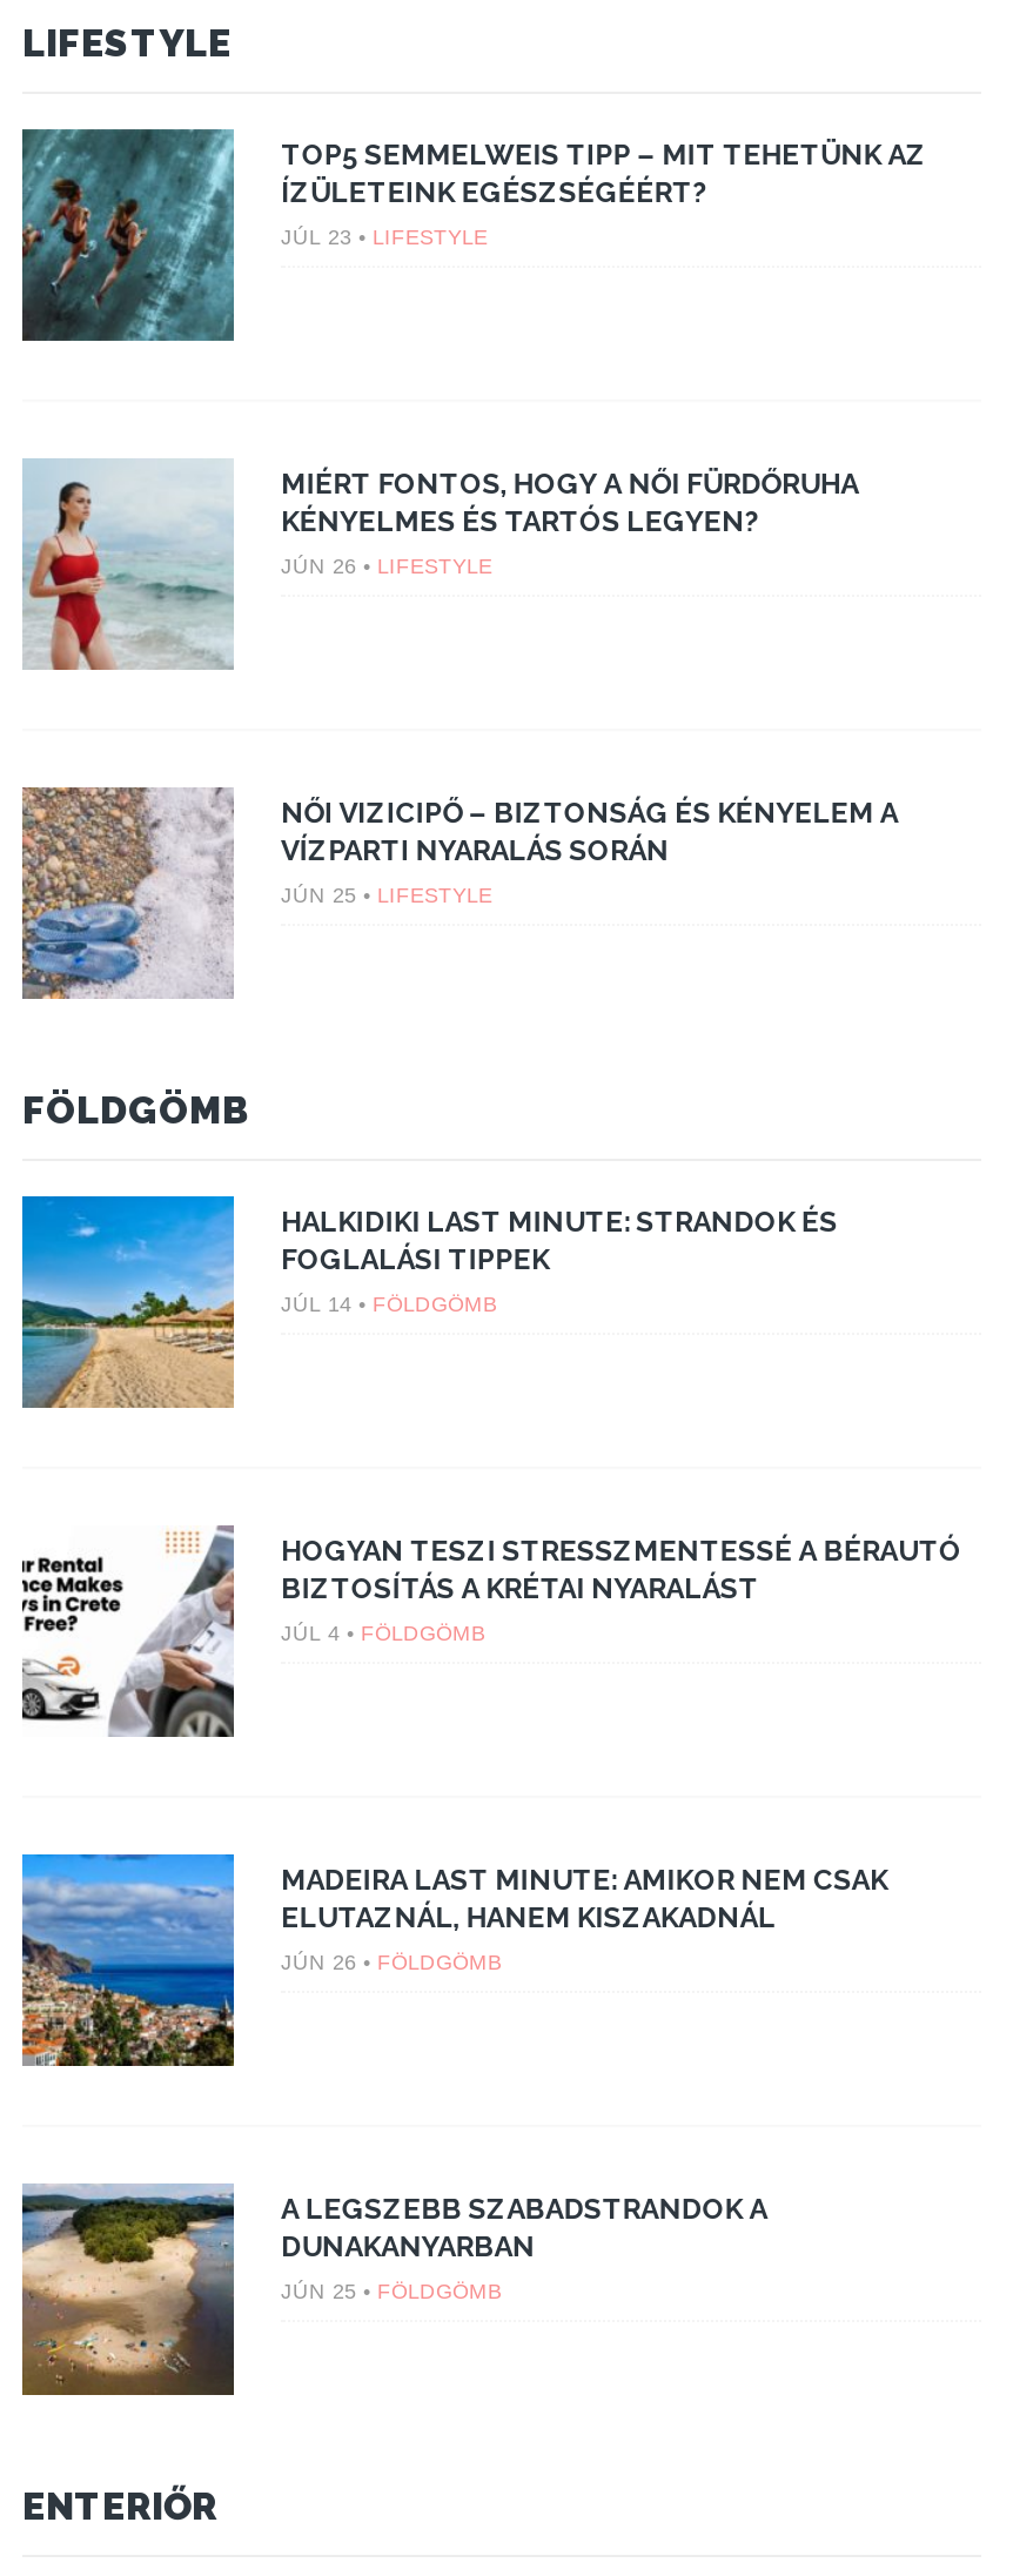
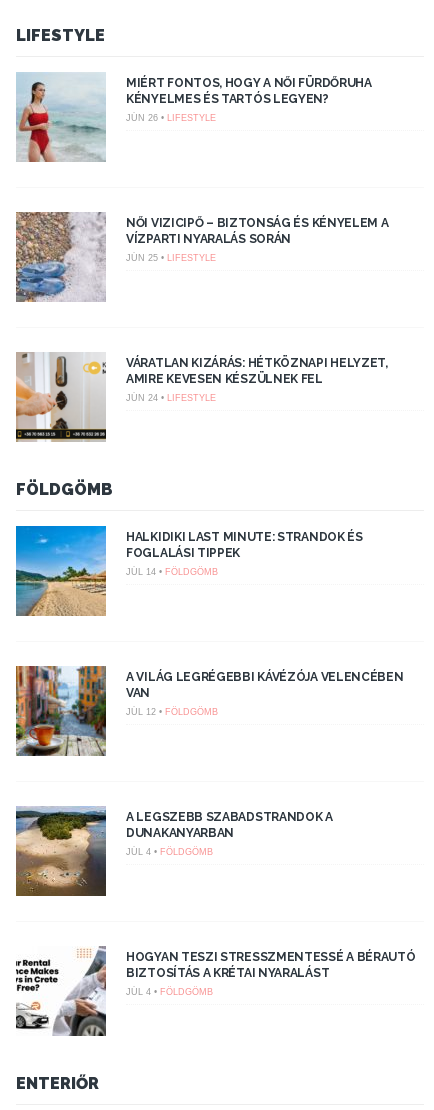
[20,127,926,343] [image] | TOP5 SEMMELWEIS TIPP – MIT TEHETÜNK AZ | ÍZÜLETEINK EGÉSZSÉGÉÉRT? | JÚL 23 • LIFESTYLE -> none
moved [20,463,898,906] -> [15,74,389,263]: [image] | MIÉRT FONTOS, HOGY A NŐI FÜRDŐRUHA | KÉNYELMES ÉS TARTÓS LEGYEN? | JÚN 26 • LIFESTYLE | NŐI VIZICIPŐ – BIZTONSÁG ÉS KÉNYELEM A | VÍZPARTI NYARALÁS SORÁN | JÚN 25 • LIFESTYLE
none -> [15,353,388,442] [image] | VÁRATLAN KIZÁRÁS: HÉTKÖZNAPI HELYZET, | AMIRE KEVESEN KÉSZÜLNEK FEL | JÚN 24 • LIFESTYLE
none -> [15,665,404,757] [image] | A VILÁG LEGRÉGEBBI KÁVÉZÓJA VELENCÉBEN | VAN | JÚL 12 • FÖLDGÖMB
none -> [126,847,213,857] JÚL 4 • FÖLDGÖMB
moved [18,1525,962,1742] -> [14,946,416,1038]: [image] | HOGYAN TESZI STRESSZMENTESSÉ A BÉRAUTÓ | BIZTOSÍTÁS A KRÉTAI NYARALÁST | JÚL 4 • FÖLDGÖMB
[20,1852,888,2068] [image] | MADEIRA LAST MINUTE: AMIKOR NEM CSAK | ELUTAZNÁL, HANEM KISZAKADNÁL | JÚN 26 • FÖLDGÖMB -> none
moved [20,2183,767,2397] -> [15,806,333,896]: [image] | A LEGSZEBB SZABADSTRANDOK A | DUNAKANYARBAN
[281,2279,502,2302] JÚN 25 • FÖLDGÖMB -> none

